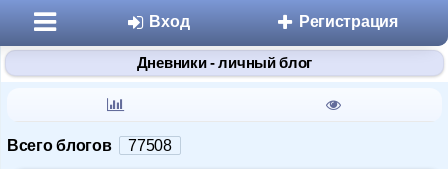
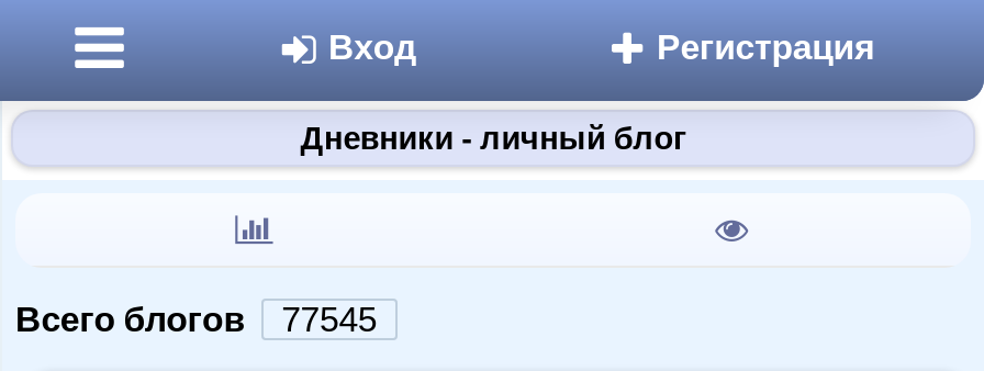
[7,137,172,154] Всего блогов 77508 -> [15,301,377,338] Всего блогов 77545

